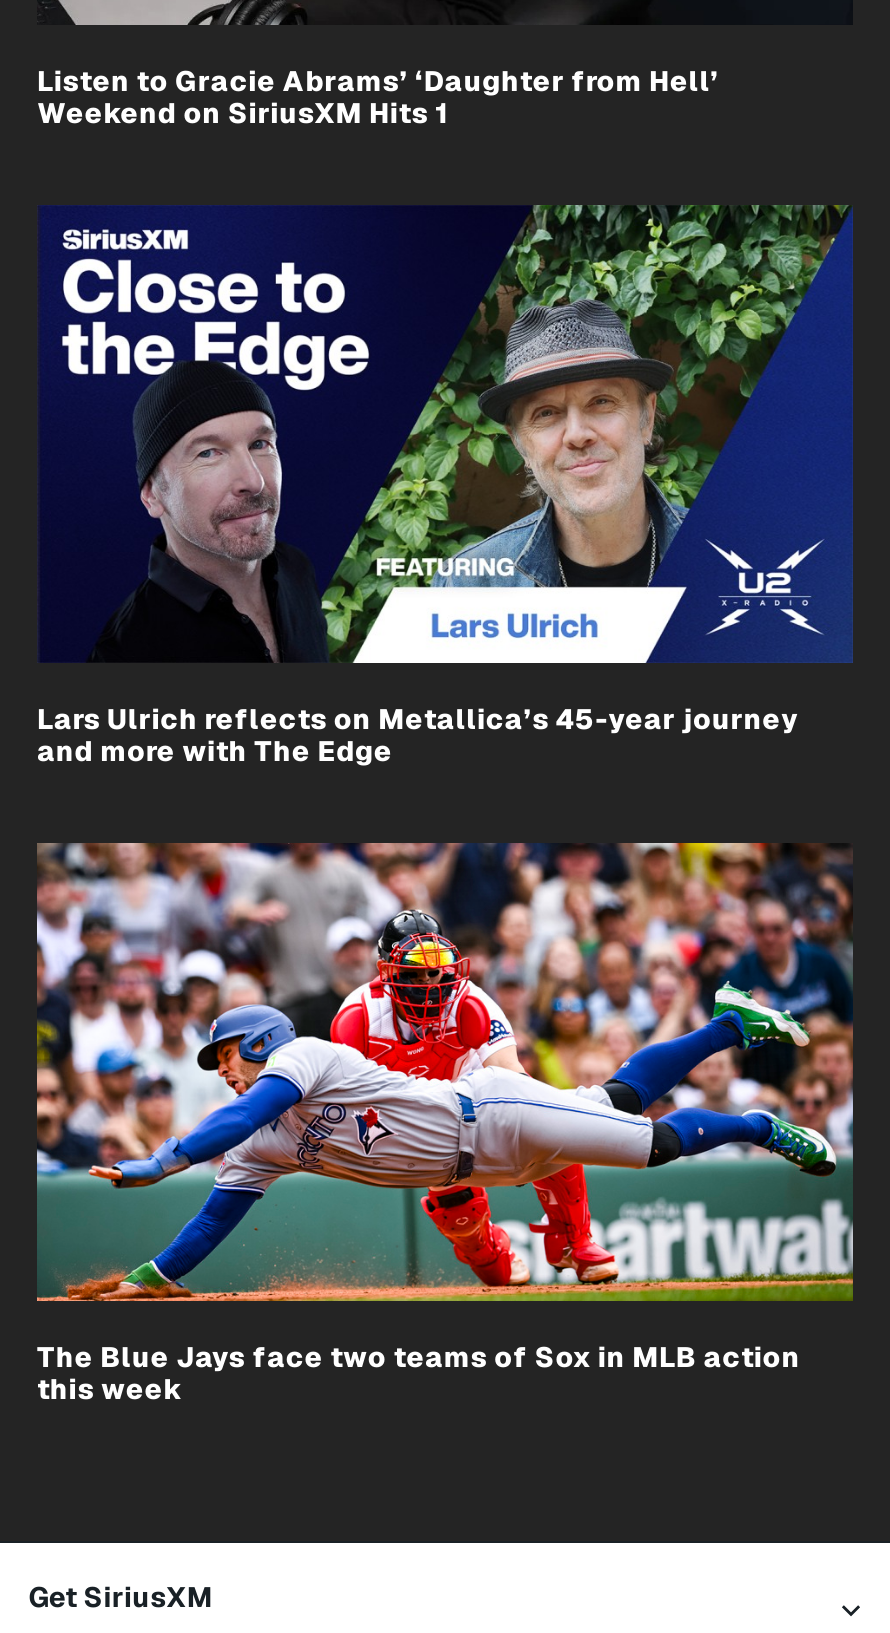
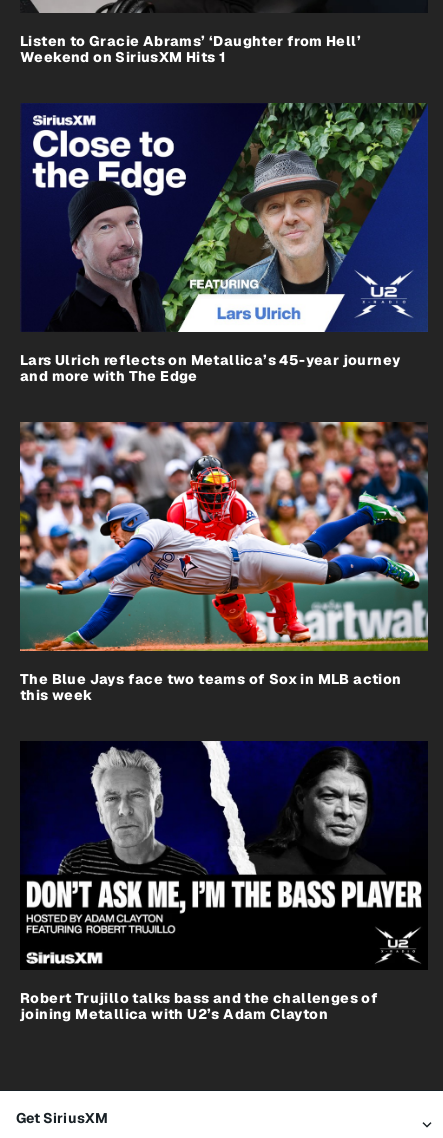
none -> [20,740,428,1023] [image] | Robert Trujillo talks bass and the challenges of | joining Metallica with U2’s Adam Clayton

